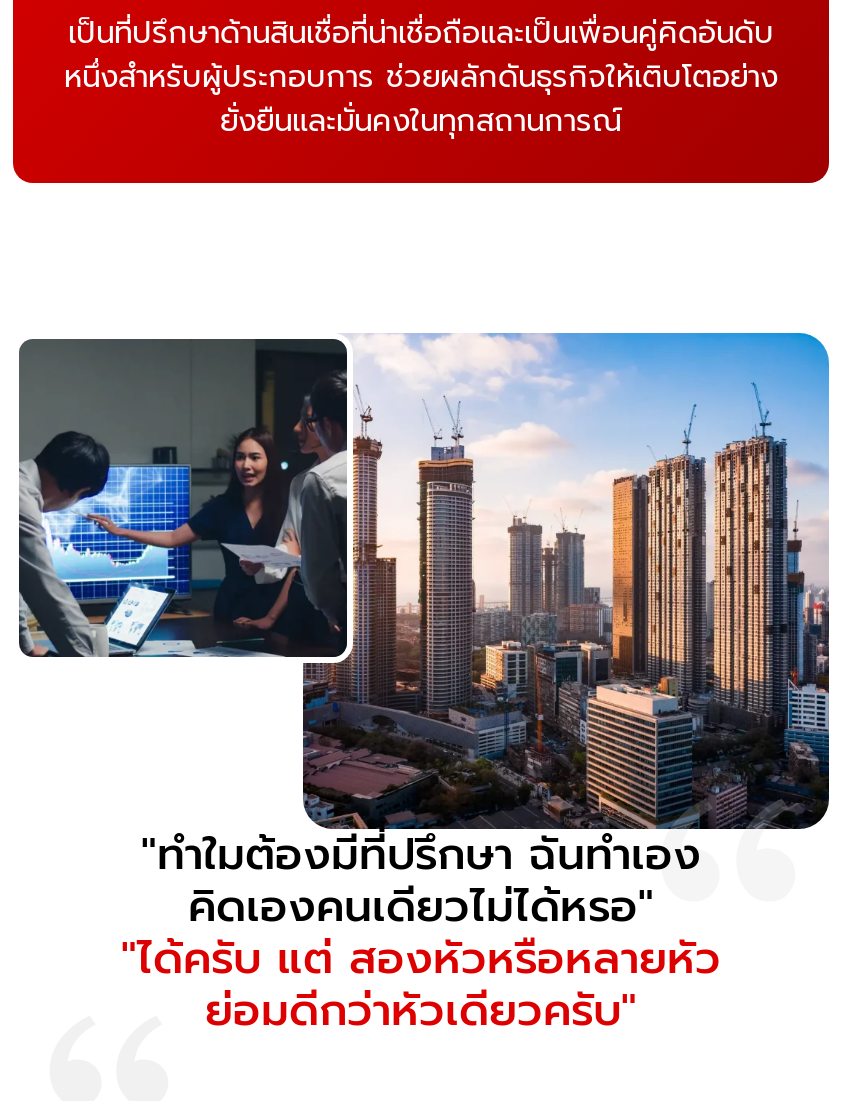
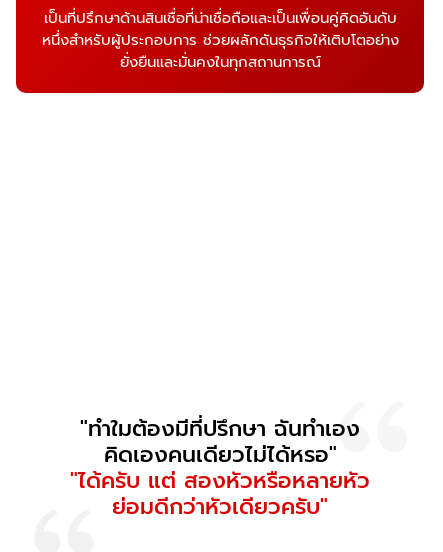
[17,331,831,831] [image] -> none

